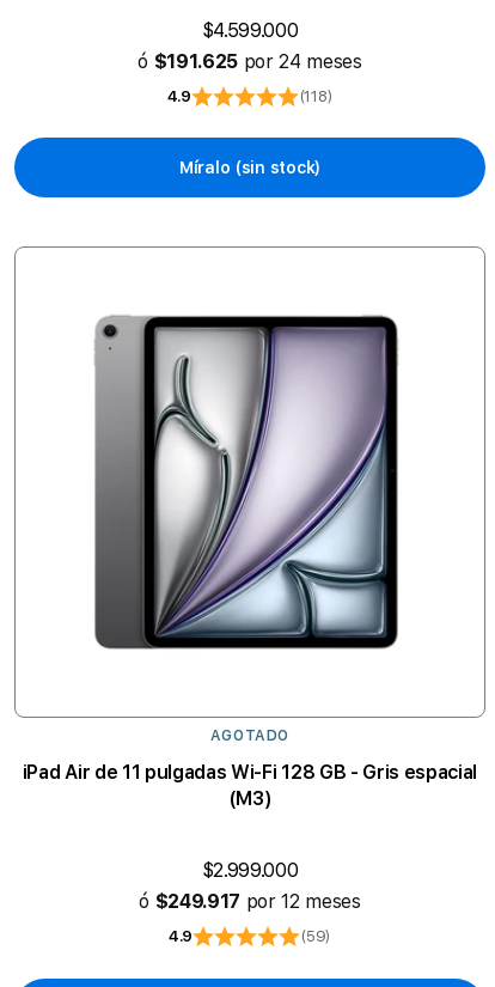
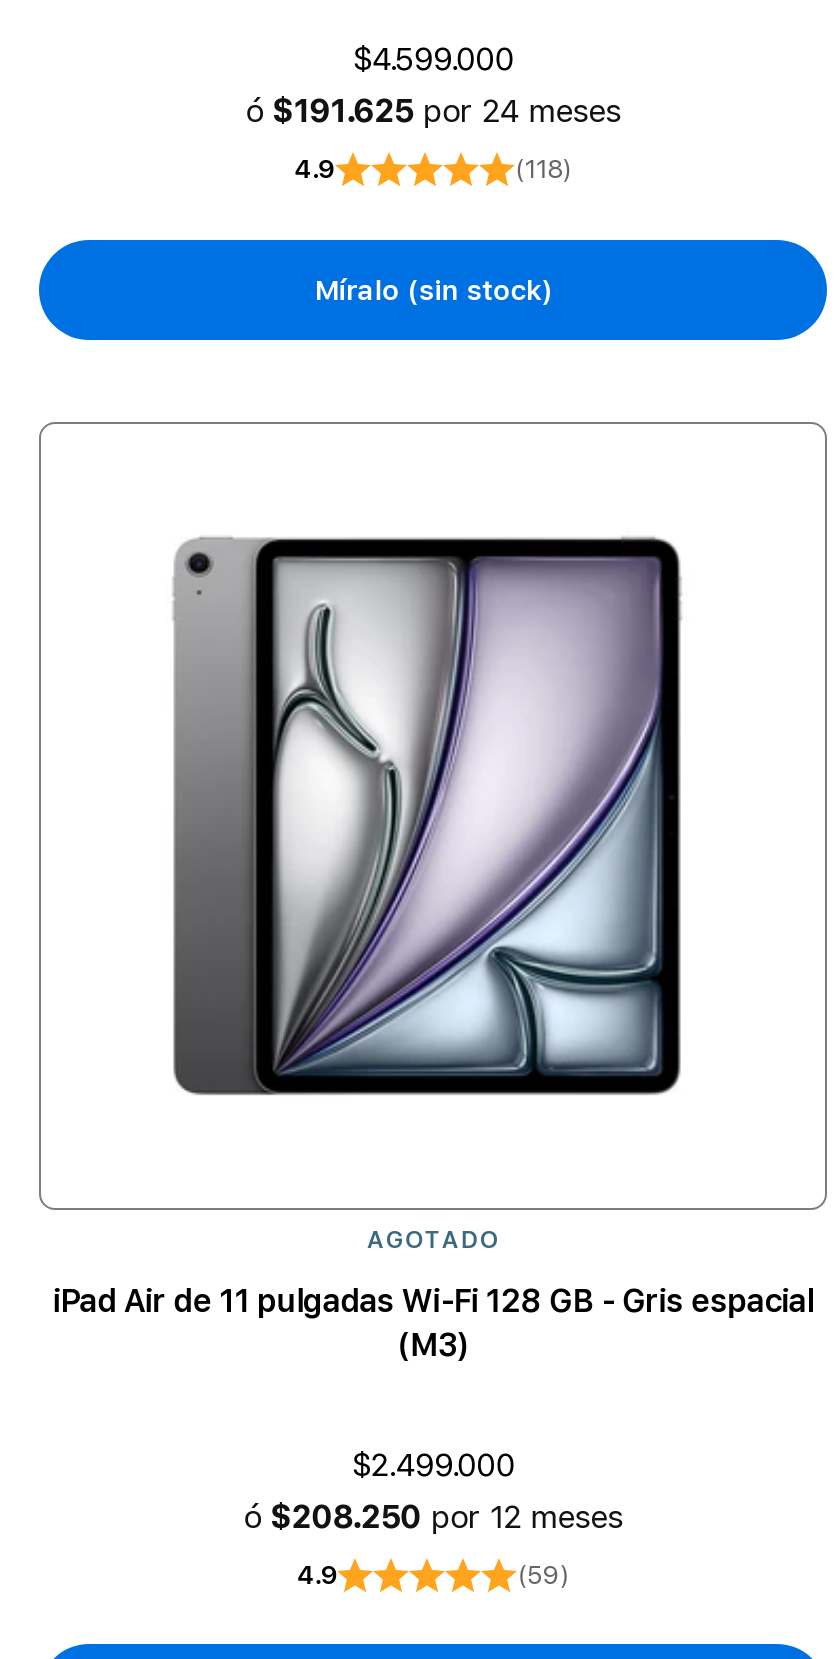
[202,859,298,882] $2.999.000 -> [351,1446,515,1484] $2.499.000
[139,891,361,913] ó $249.917 por 12 meses -> [243,1498,623,1536] ó $208.250 por 12 meses

